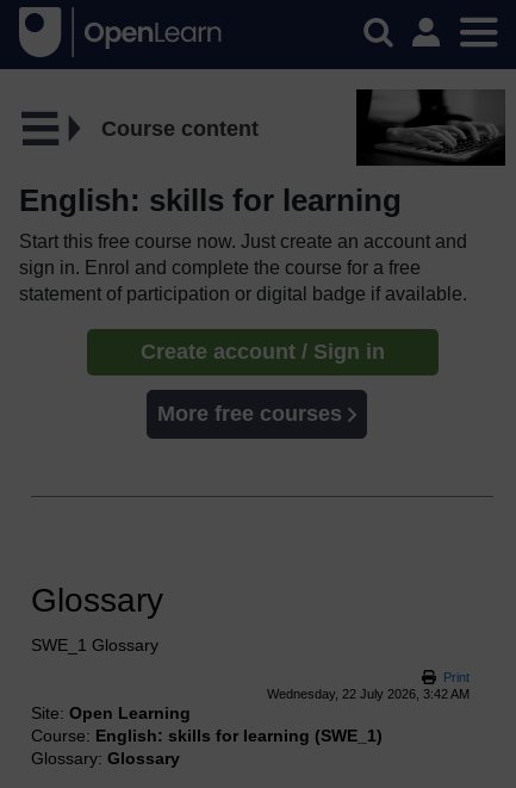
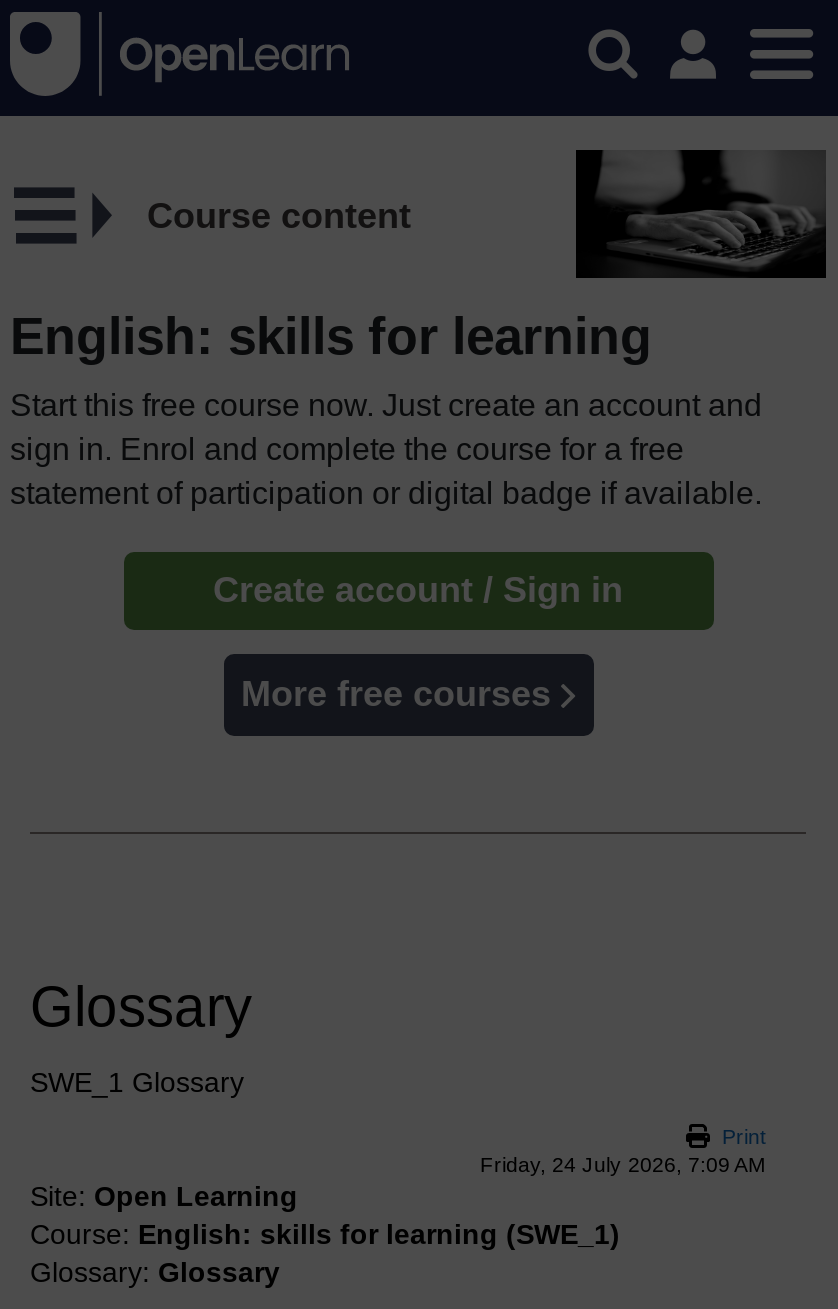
[267,686,470,701] Wednesday, 22 July 2026, 3:42 AM -> [480,1152,766,1176] Friday, 24 July 2026, 7:09 AM

